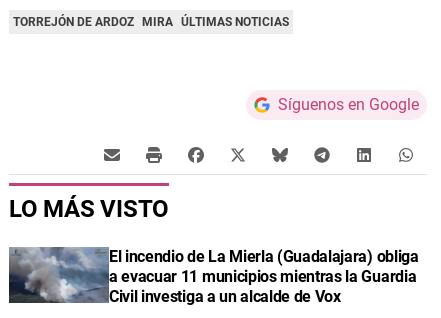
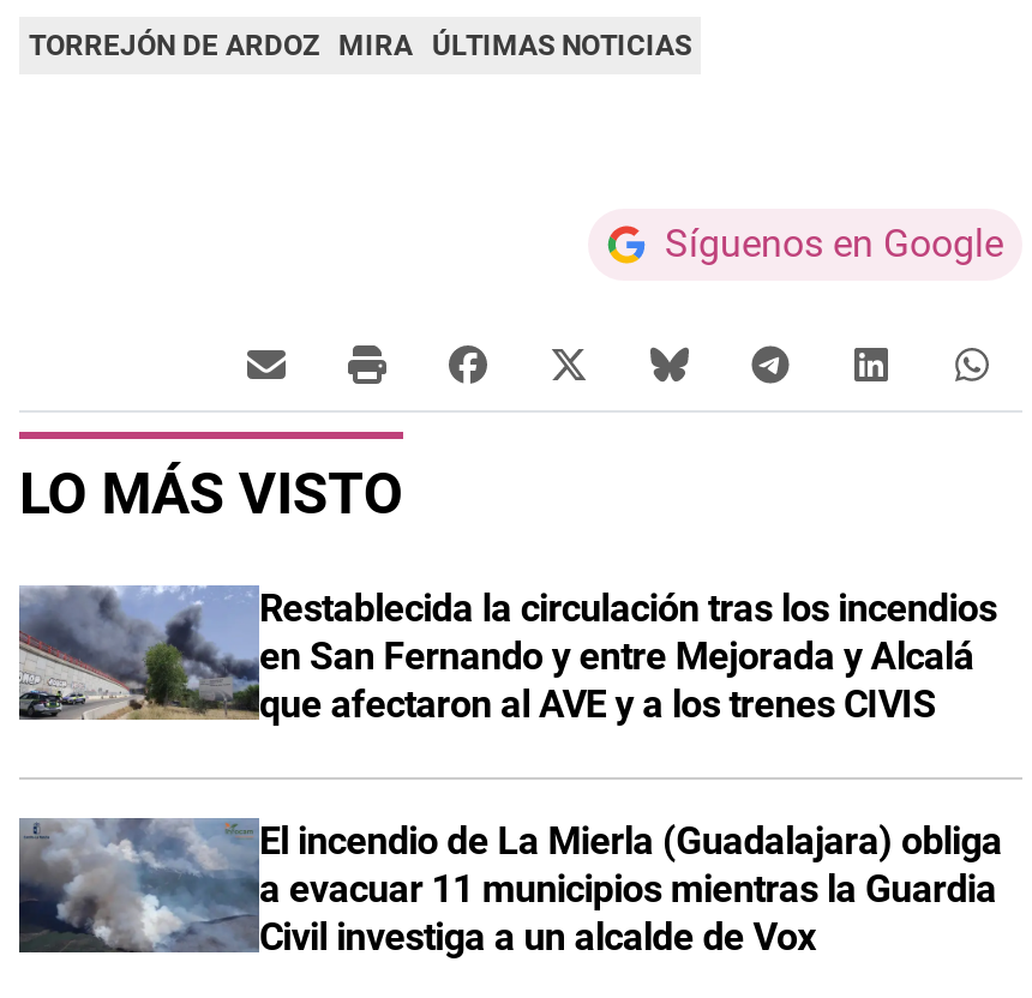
none -> [19,585,997,726] [image] | Restablecida la circulación tras los incendios | en San Fernando y entre Mejorada y Alcalá | que afectaron al AVE y a los trenes CIVIS

